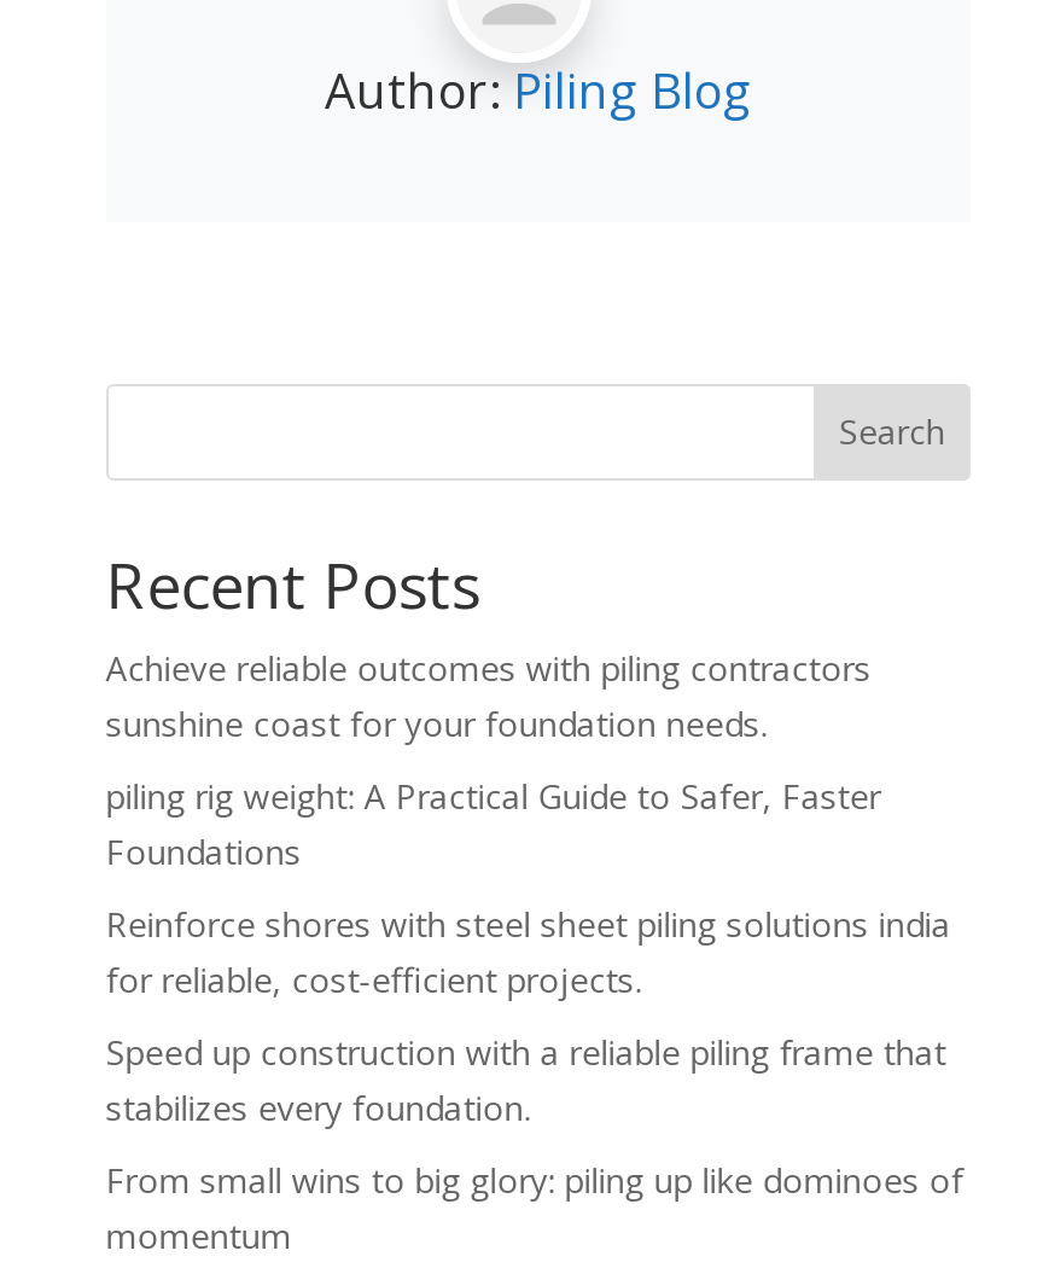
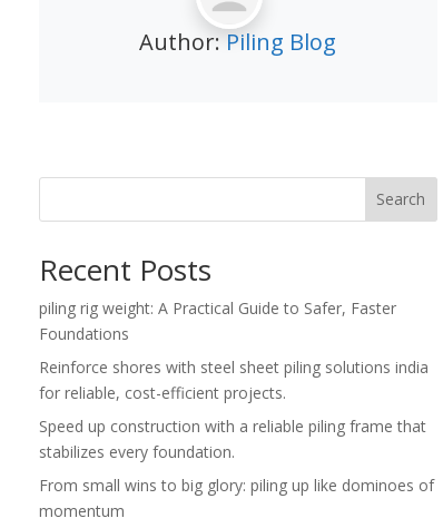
[106,644,871,746] Achieve reliable outcomes with piling contractors | sunshine coast for your foundation needs. -> none

